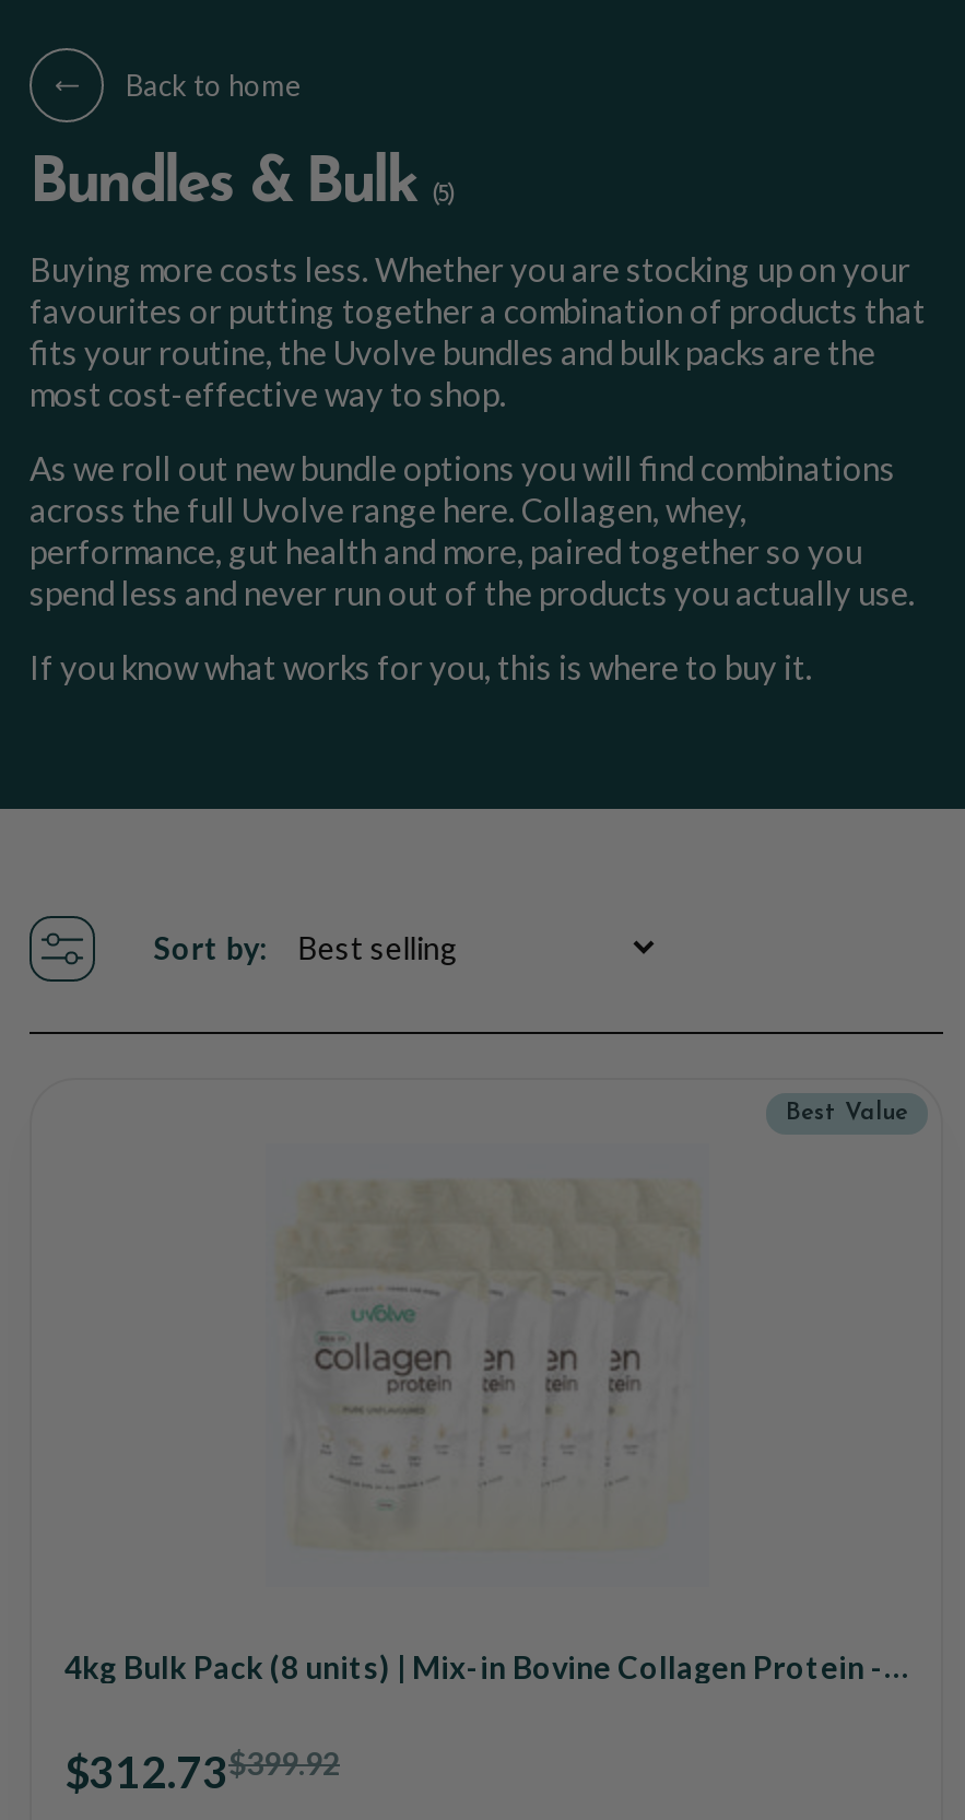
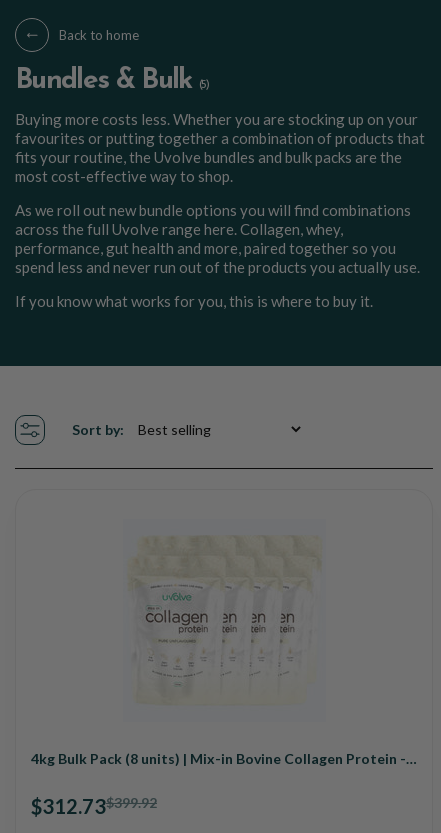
[786,1102,908,1126] Best Value -> none

